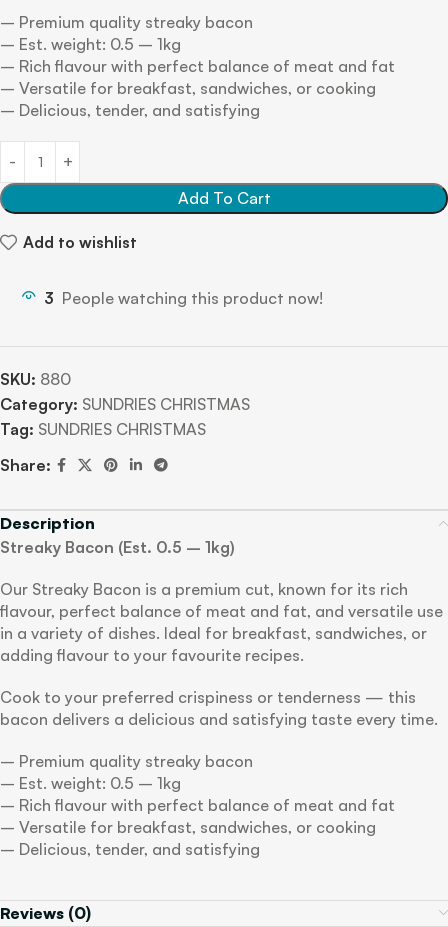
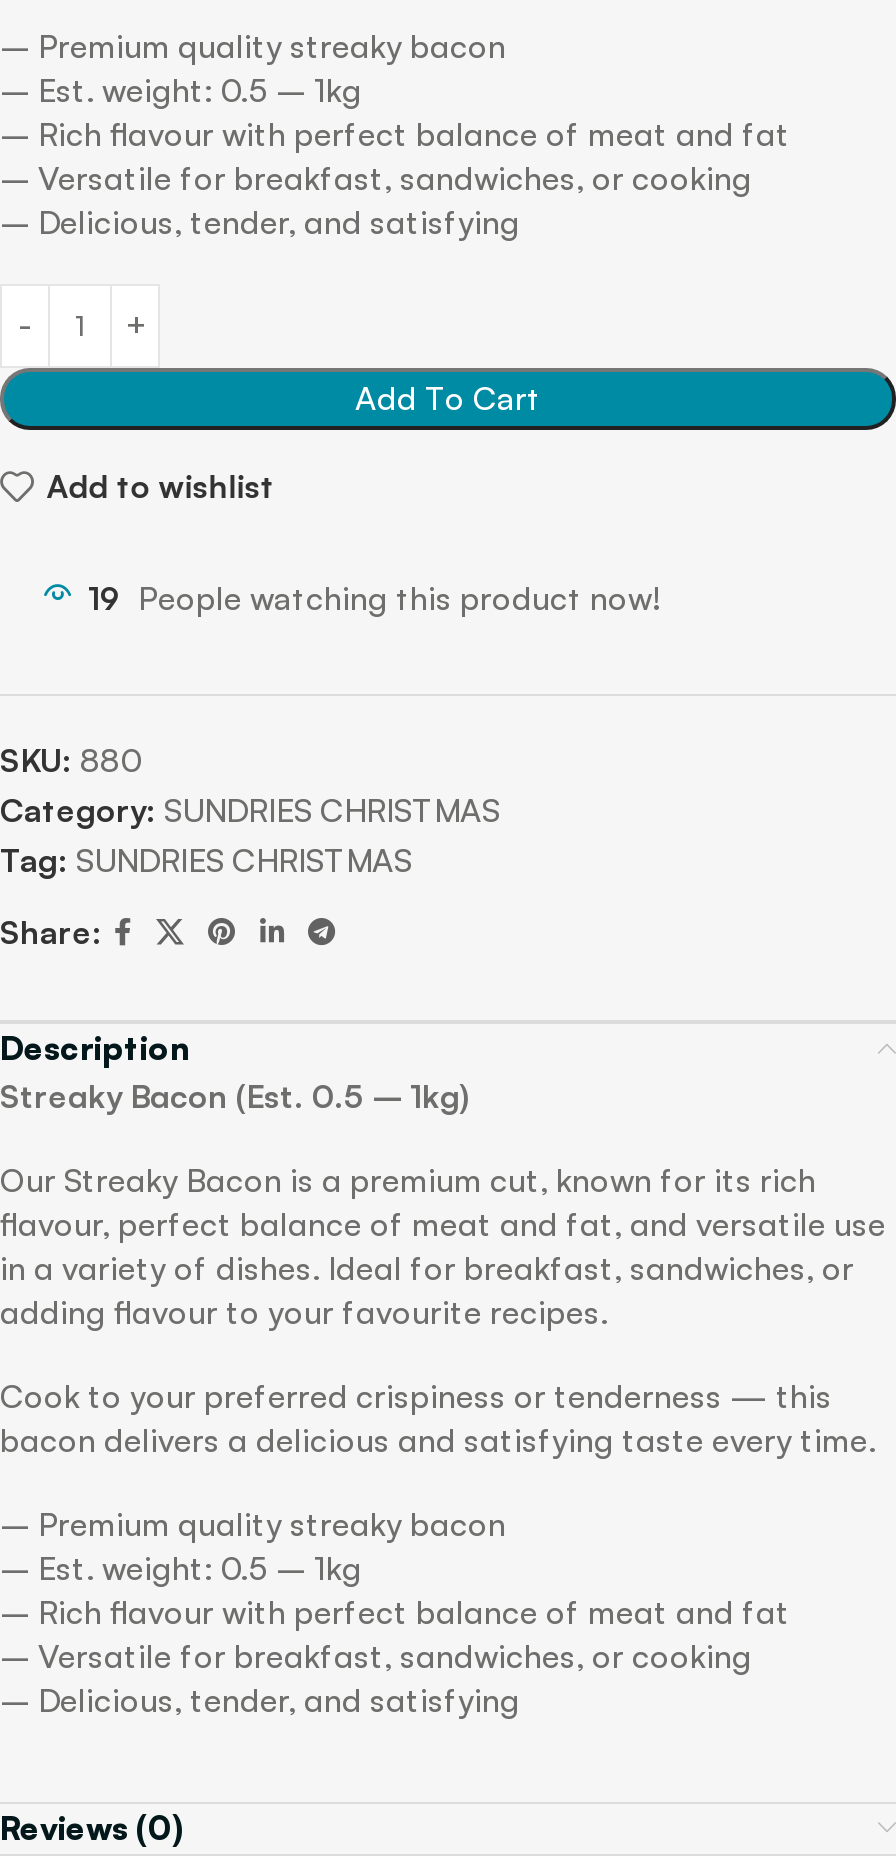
[44,288,323,308] 3 People watching this product now! -> [88,577,660,617] 19 People watching this product now!

